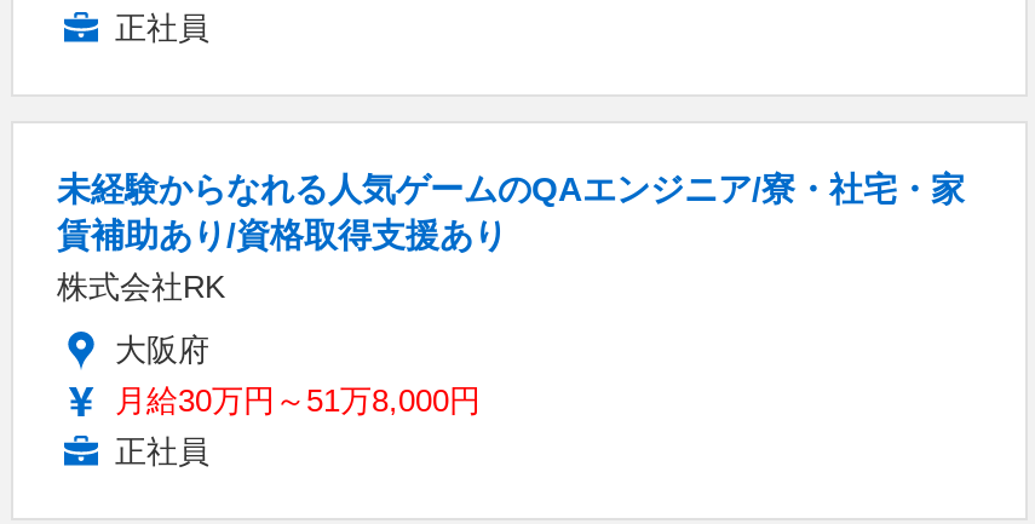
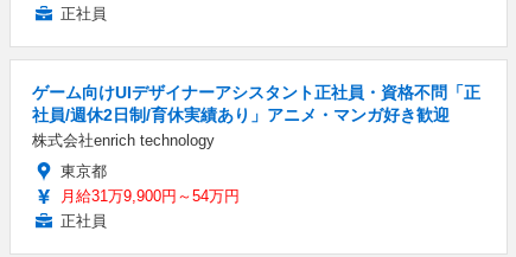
[57,168,965,304] 未経験からなれる人気ゲームのQAエンジニア/寮・社宅・家 | 賃補助あり/資格取得支援あり | 株式会社RK -> [32,82,480,149] ゲーム向けUIデザイナーアシスタント正社員・資格不問「正 | 社員/週休2日制/育休実績あり」アニメ・マンガ好き歓迎 | 株式会社enrich technology
[115,331,481,418] 大阪府 | 月給30万円～51万8,000円 -> [60,162,240,204] 東京都 | 月給31万9,900円～54万円

